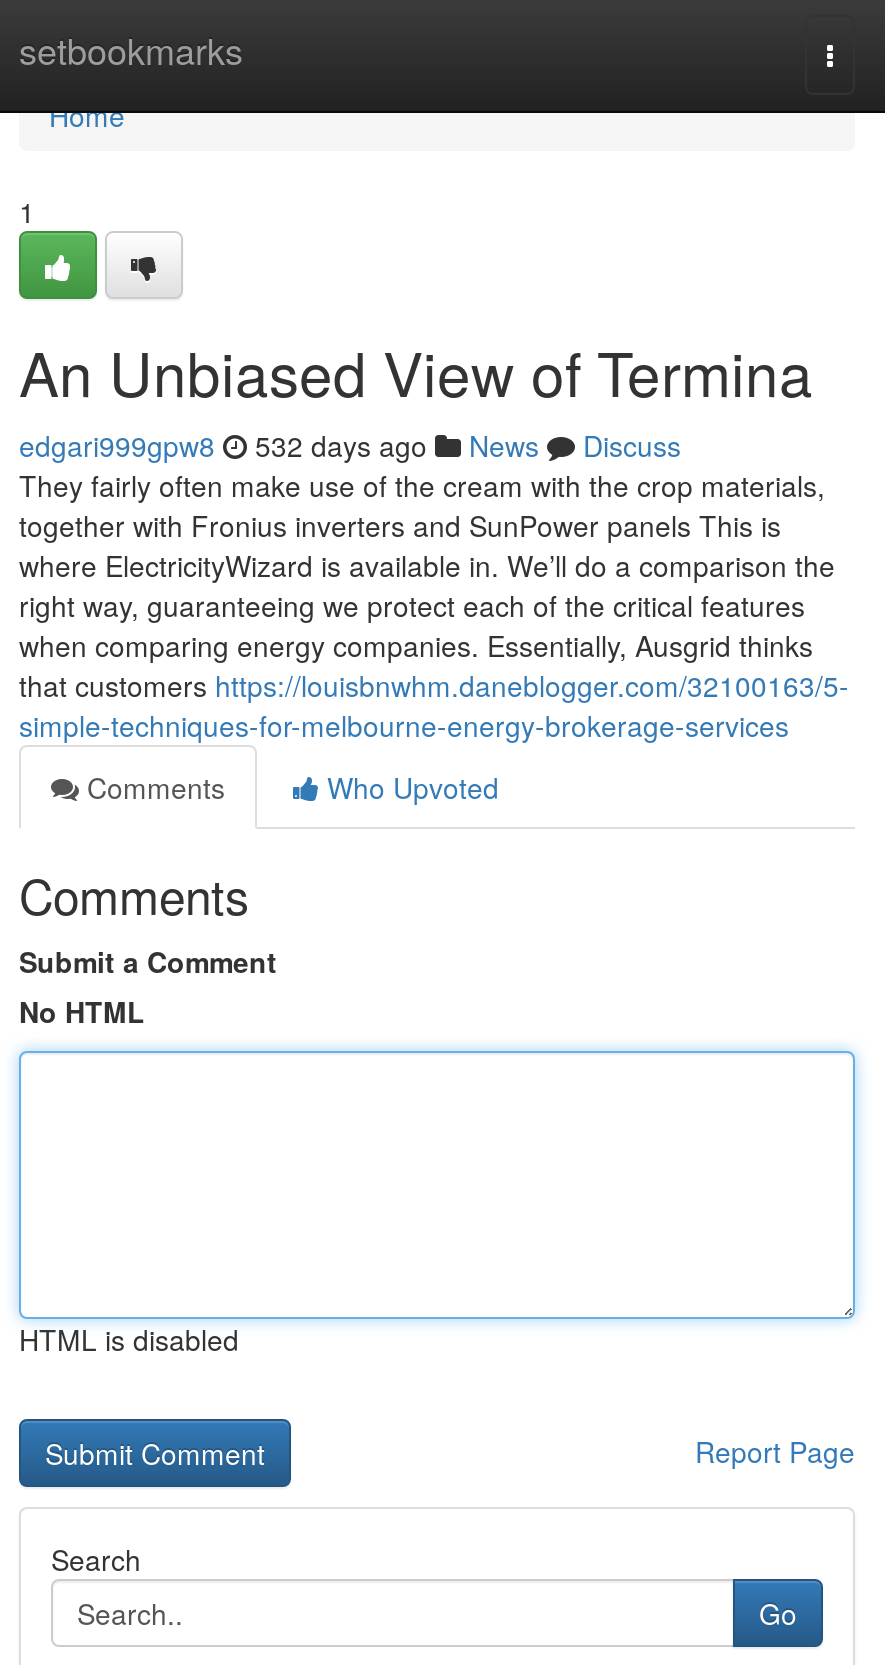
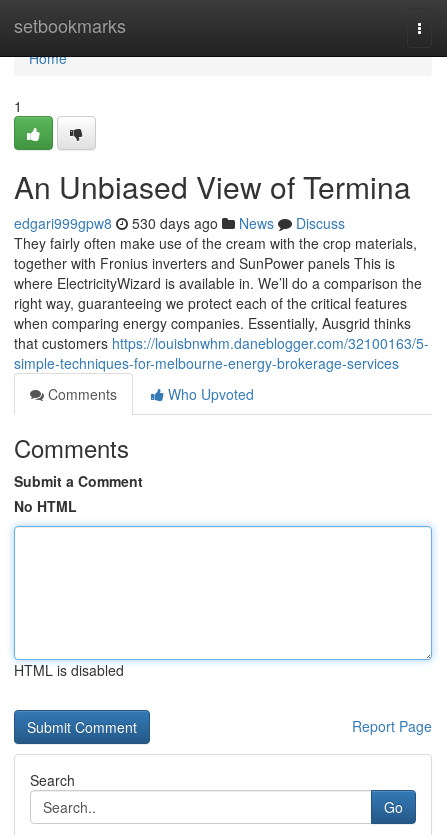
[19,425,681,465] edgari999gpw8 532 days ago News Discuss -> [14,213,345,233] edgari999gpw8 530 days ago News Discuss

